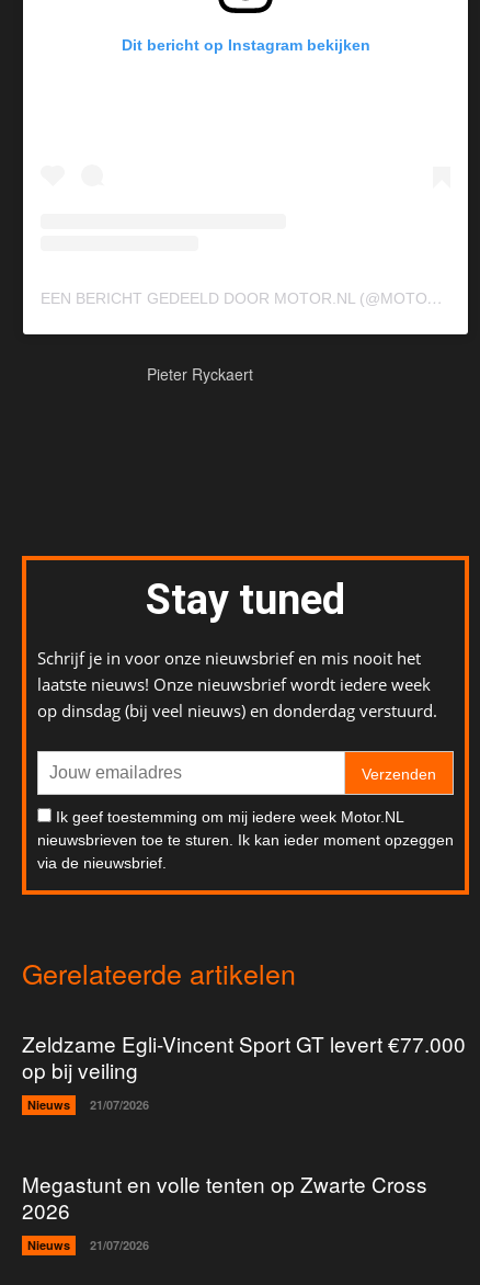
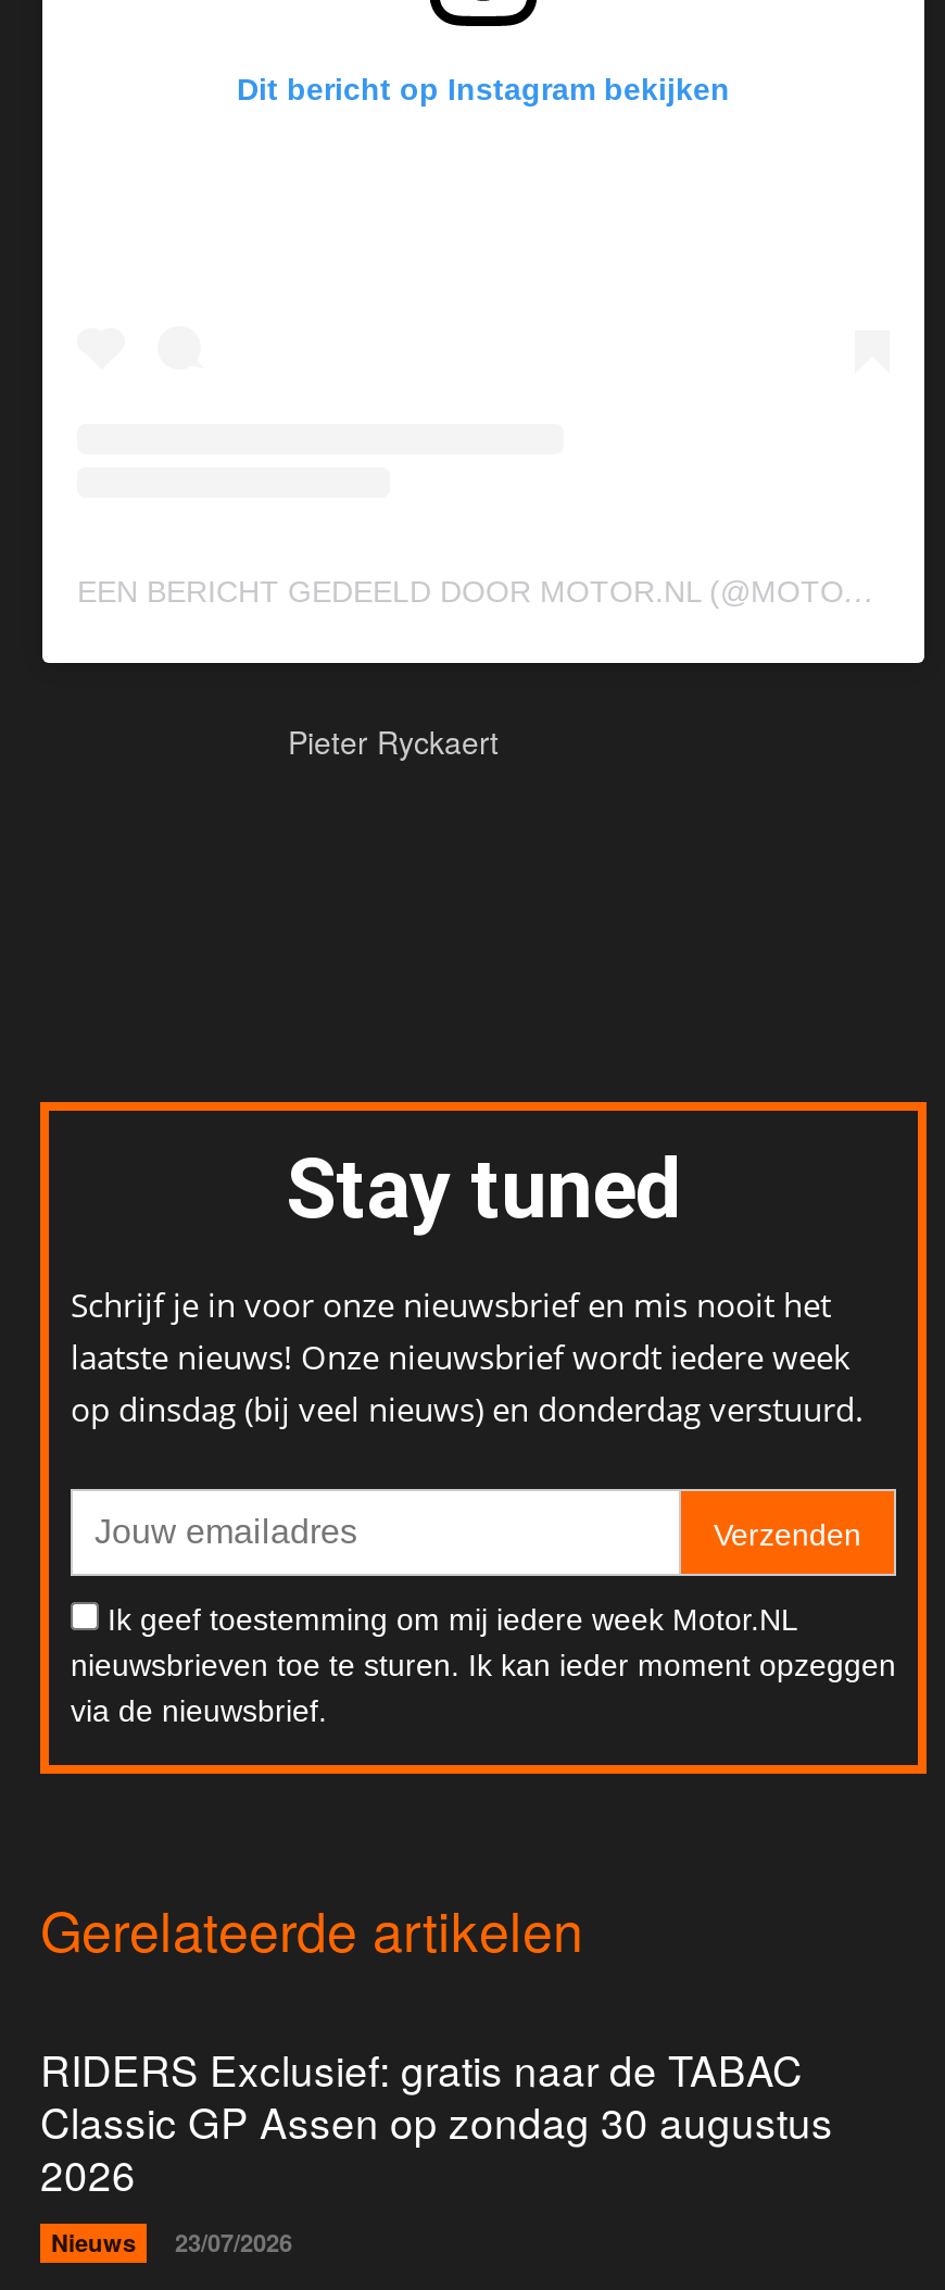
[22,1029,466,1199] Zeldzame Egli-Vincent Sport GT levert €77.000 | op bij veiling | Nieuws | 21/07/2026 | Megastunt en volle tenten op Zwarte Cross -> [40,2039,833,2150] RIDERS Exclusief: gratis naar de TABAC | Classic GP Assen op zondag 30 augustus
[27,1237,149,1253] Nieuws 21/07/2026 -> [51,2226,292,2259] Nieuws 23/07/2026

